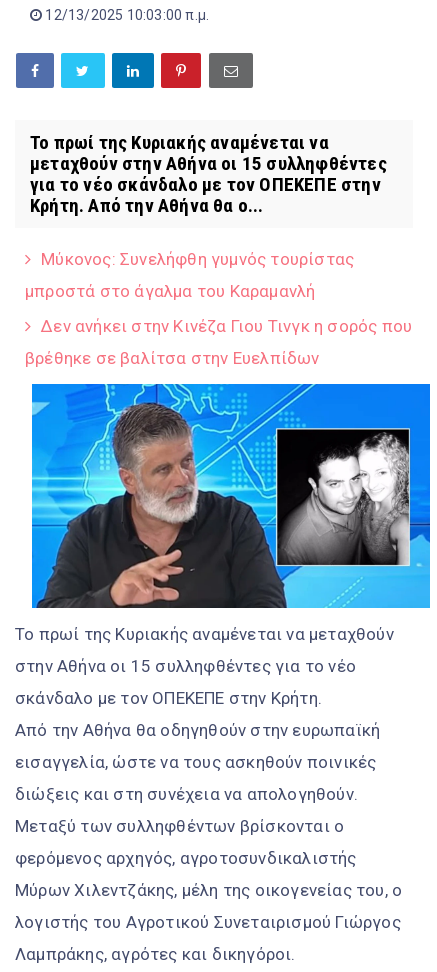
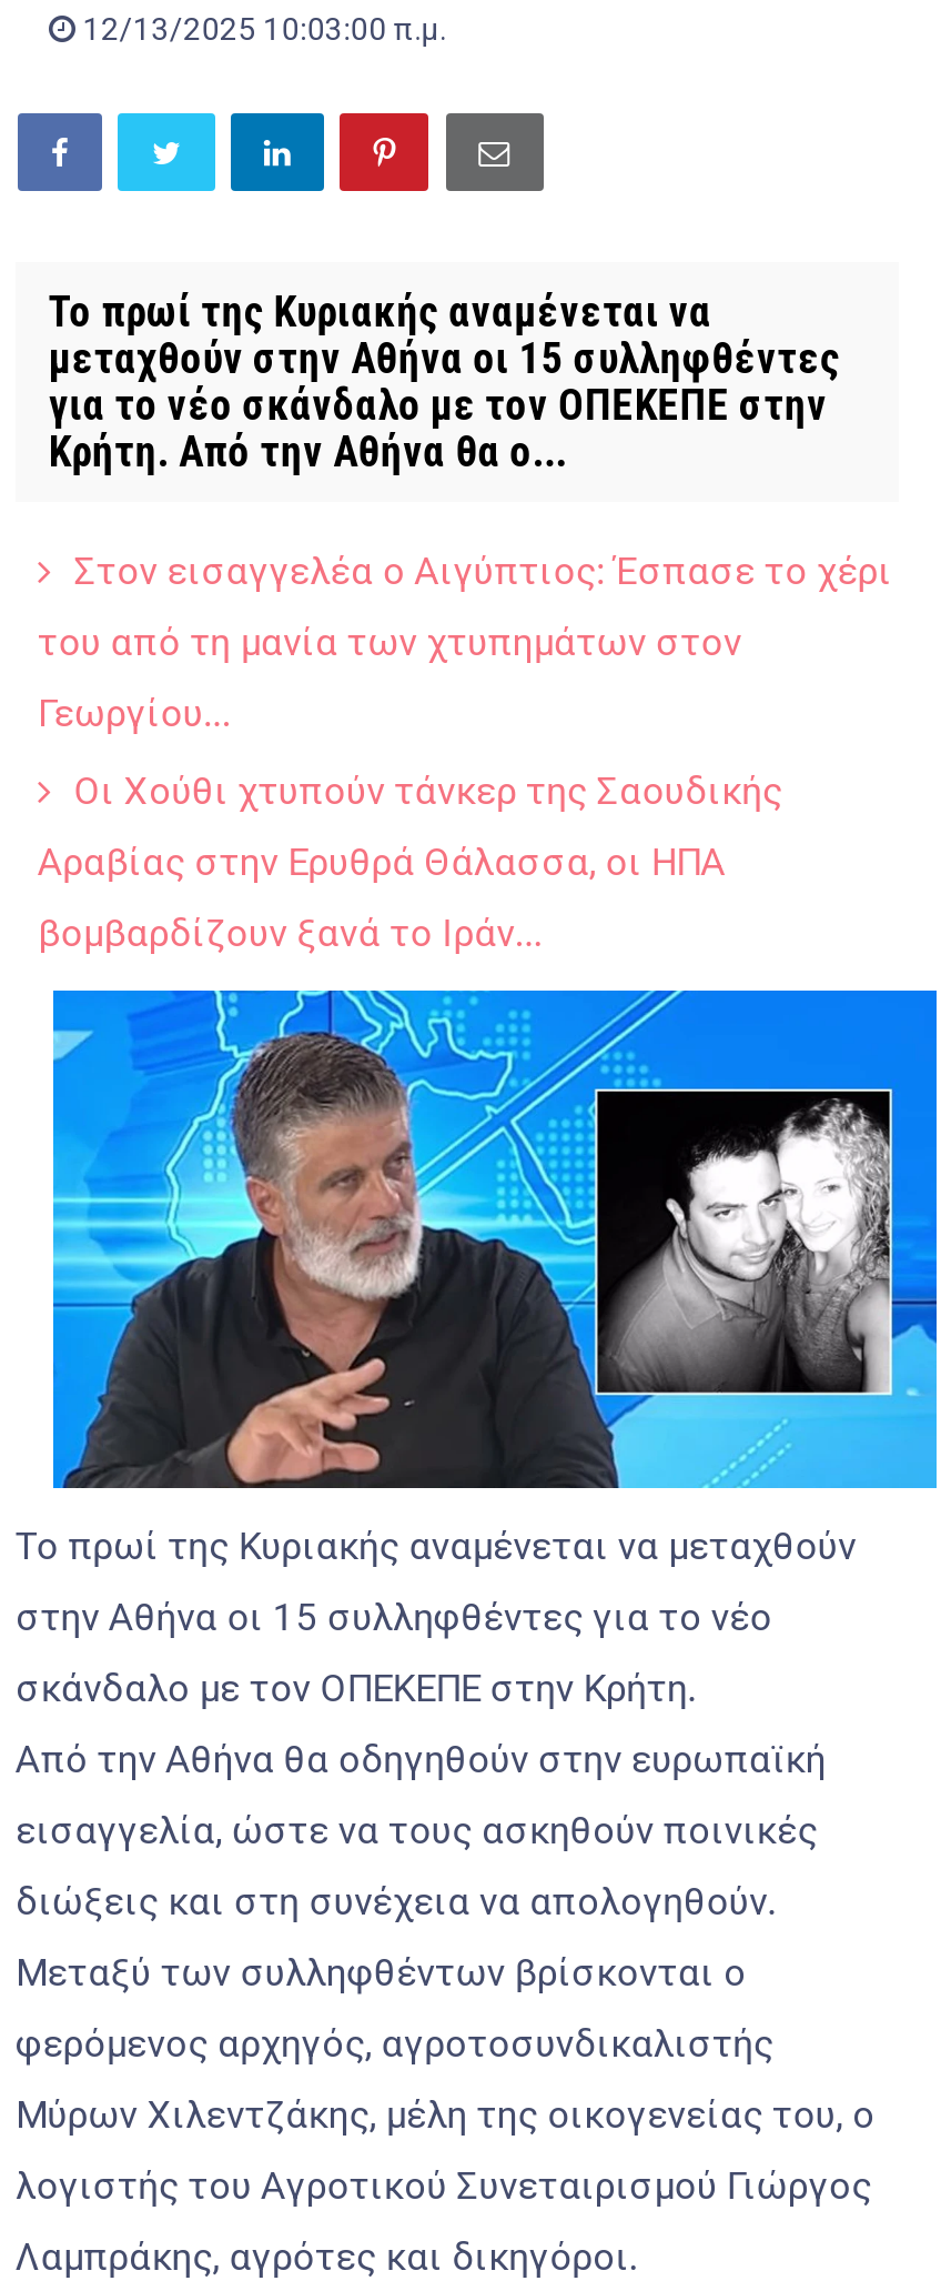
[25,249,412,368] Μύκονος: Συνελήφθη γυμνός τουρίστας | μπροστά στο άγαλμα του Καραμανλή | Δεν ανήκει στην Κινέζα Γιου Τινγκ η σορός που | βρέθηκε σε βαλίτσα στην Ευελπίδων -> [38,548,892,955] Στον εισαγγελέα ο Αιγύπτιος: Έσπασε το χέρι | του από τη μανία των χτυπημάτων στον | Γεωργίου... | Οι Χούθι χτυπούν τάνκερ της Σαουδικής | Αραβίας στην Ερυθρά Θάλασσα, οι ΗΠΑ | βομβαρδίζουν ξανά το Ιράν...

